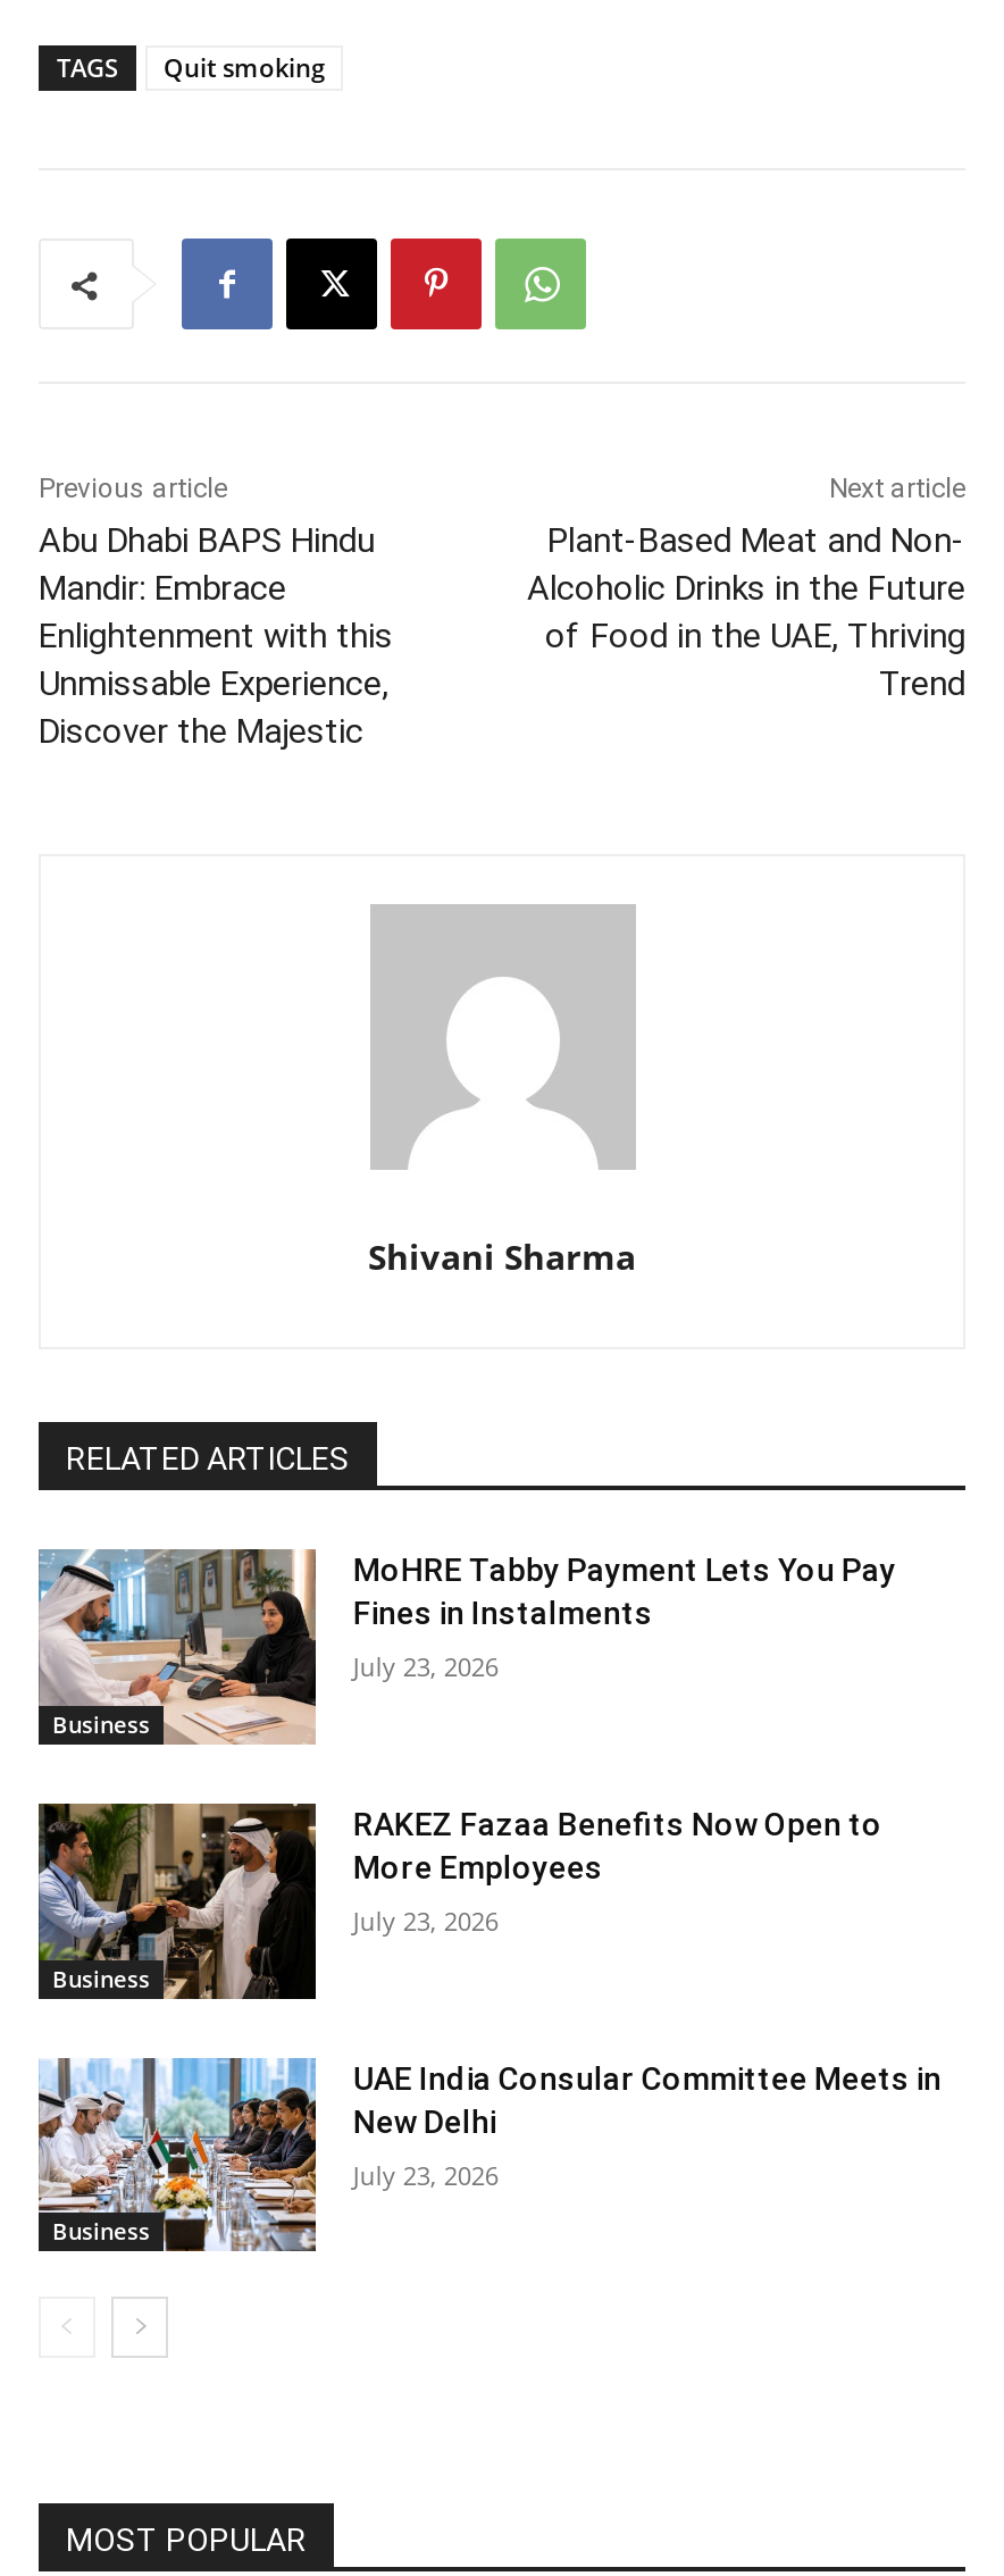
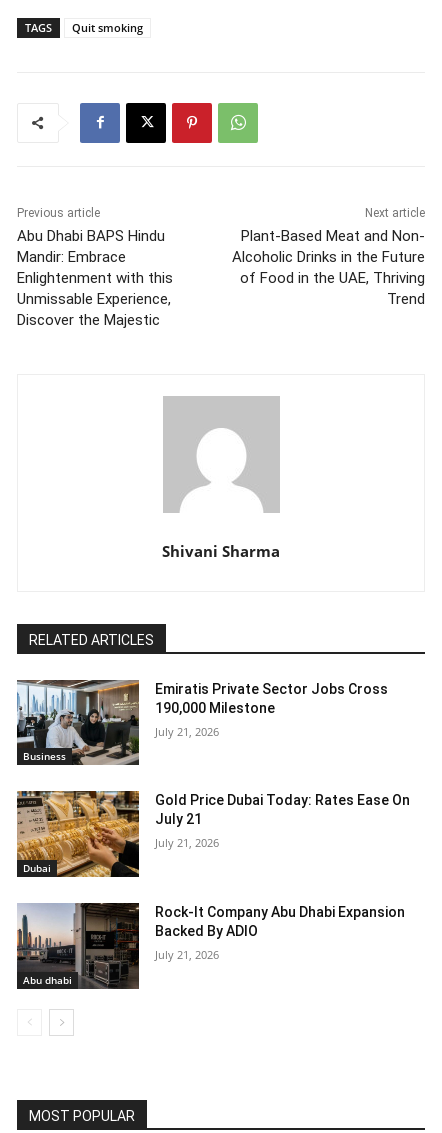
[39,1549,896,1747] [image] | MoHRE Tabby Payment Lets You Pay | Fines in Instalments -> [17,679,388,766] [image] | Emiratis Private Sector Jobs Cross | 190,000 Milestone
[353,1650,498,1684] July 23, 2026 -> [155,723,219,738] July 21, 2026
[36,1801,318,2001] [image] | Business -> [16,790,140,878] [image] | Dubai
[353,1806,882,1886] RAKEZ Fazaa Benefits Now Open to | More Employees -> [155,792,410,827] Gold Price Dubai Today: Rates Ease On | July 21
[353,1904,498,1938] July 23, 2026 -> [155,835,219,850] July 21, 2026
[36,2056,318,2253] [image] | Business -> [16,902,140,990] [image] | Abu dhabi
[353,2060,941,2140] UAE India Consular Committee Meets in | New Delhi -> [155,904,405,939] Rock-It Company Abu Dhabi Expansion | Backed By ADIO
[353,2158,498,2192] July 23, 2026 -> [155,947,219,962] July 21, 2026

